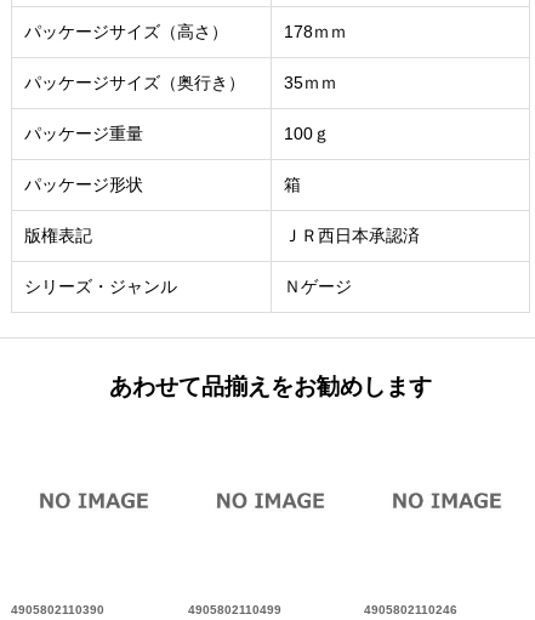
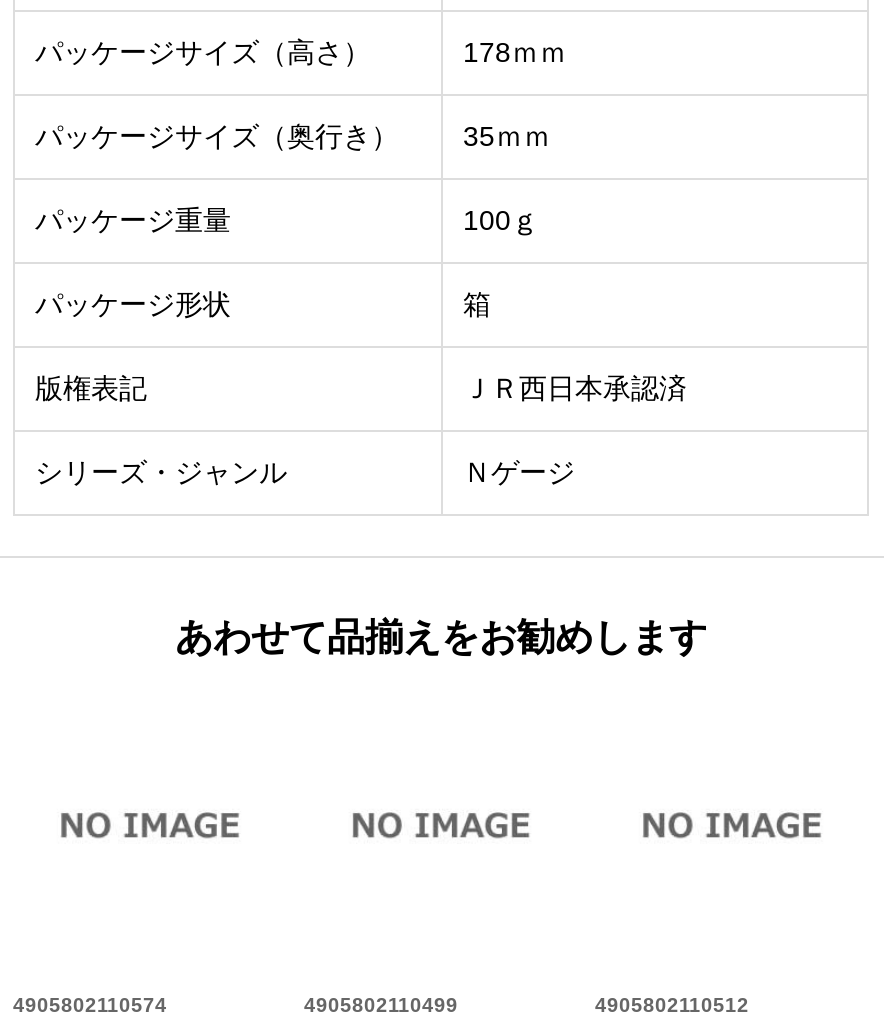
[11,603,104,616] 4905802110390 -> [13,994,167,1016] 4905802110574
[364,603,457,616] 4905802110246 -> [595,994,749,1016] 4905802110512

